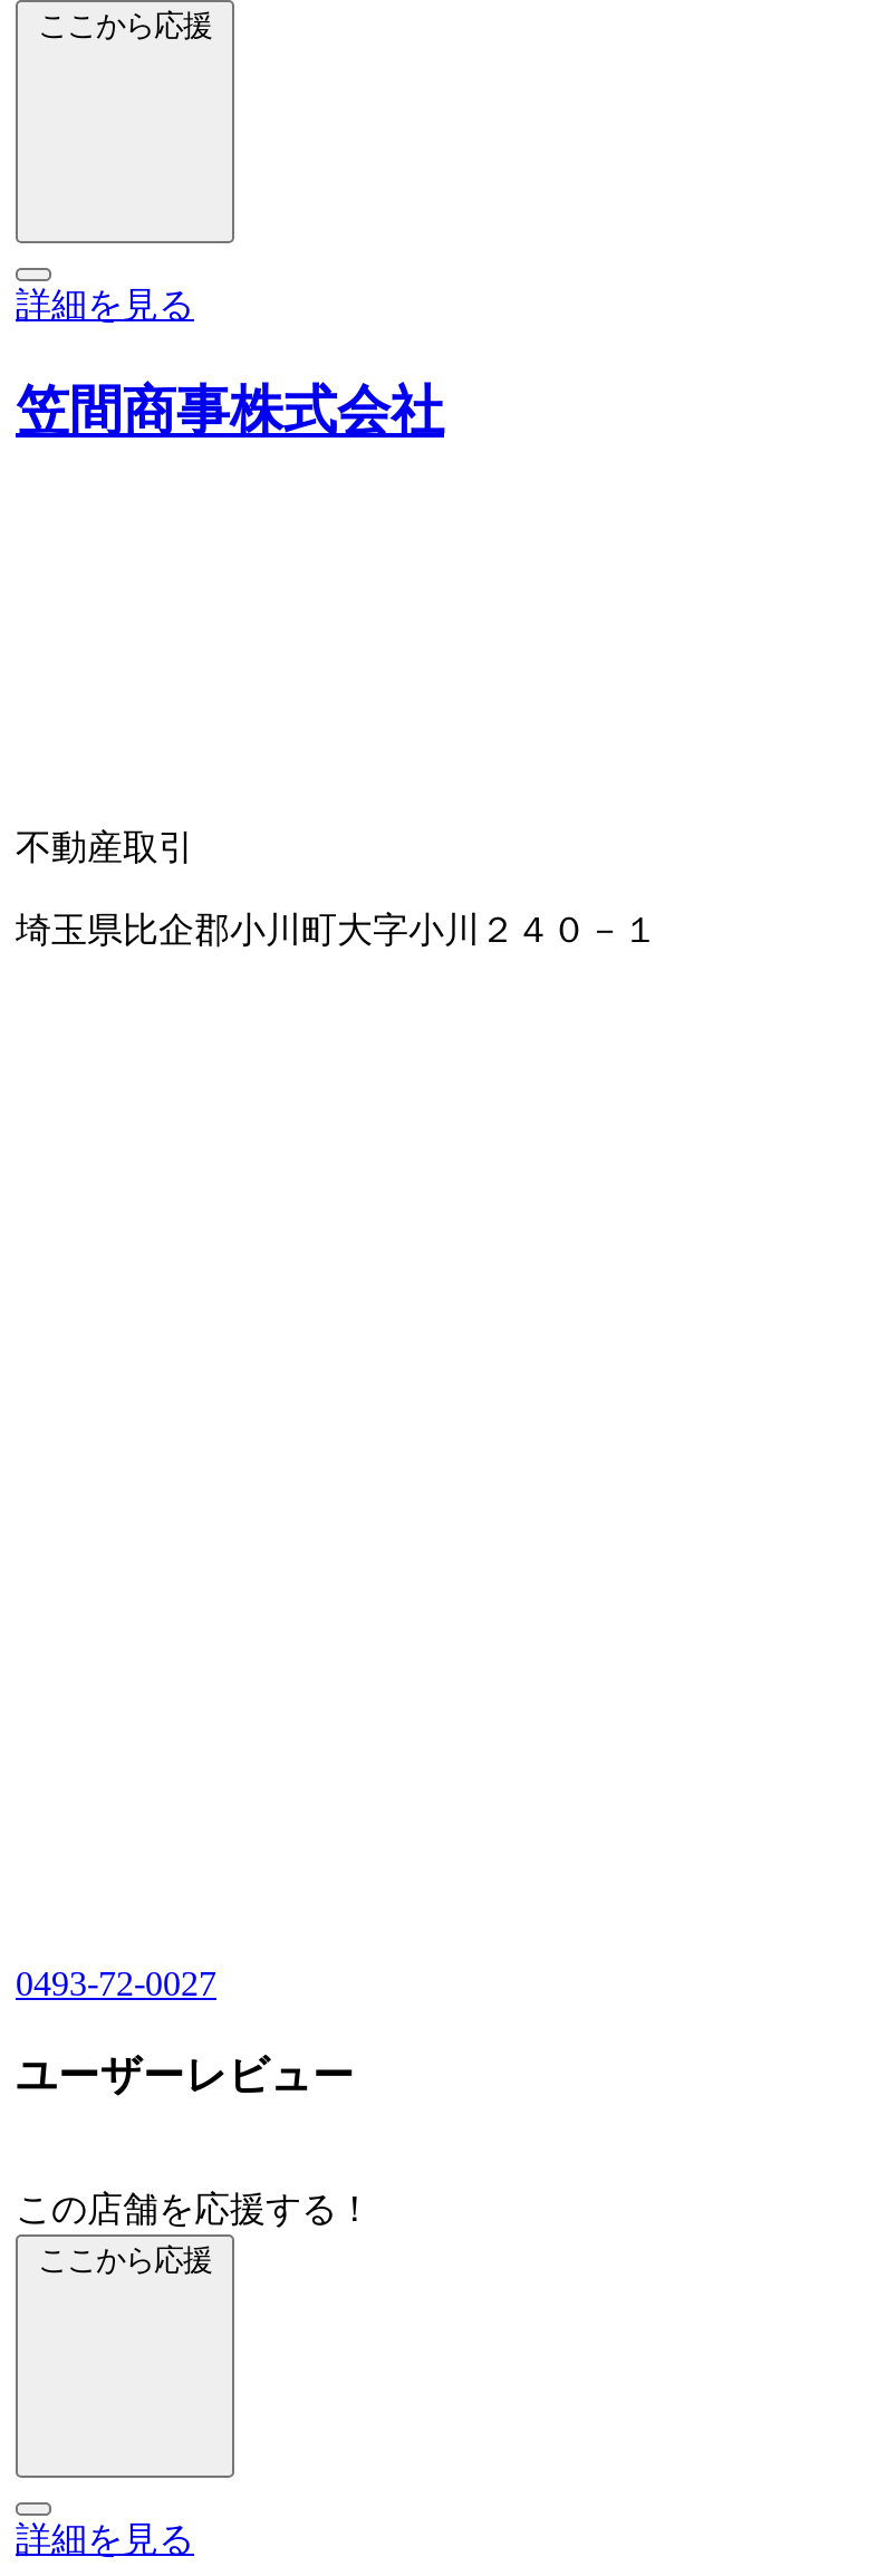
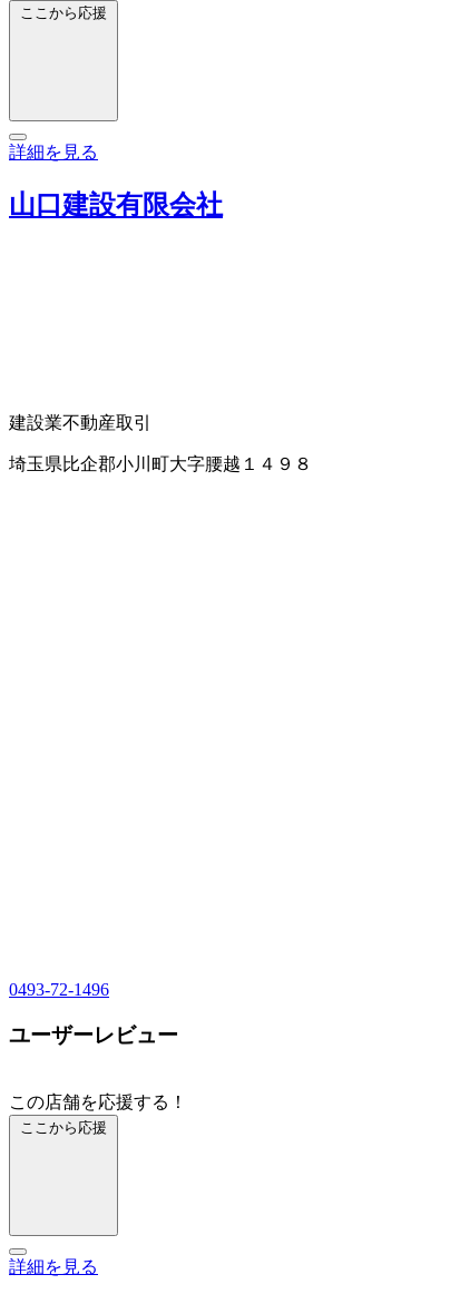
[16,382,444,440] 笠間商事株式会社 -> [9,191,223,220] 山口建設有限会社
[16,828,194,866] 不動産取引 -> [9,413,151,432] 建設業不動産取引
[16,911,658,949] 埼玉県比企郡小川町大字小川２４０－１ -> [9,454,312,473] 埼玉県比企郡小川町大字腰越１４９８
[16,1965,216,2003] 0493-72-0027 -> [9,980,109,999] 0493-72-1496

